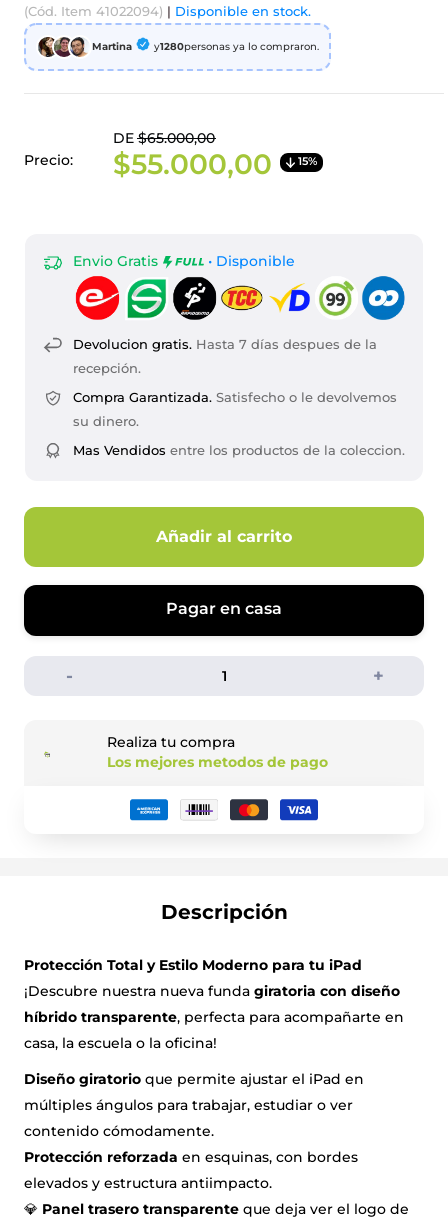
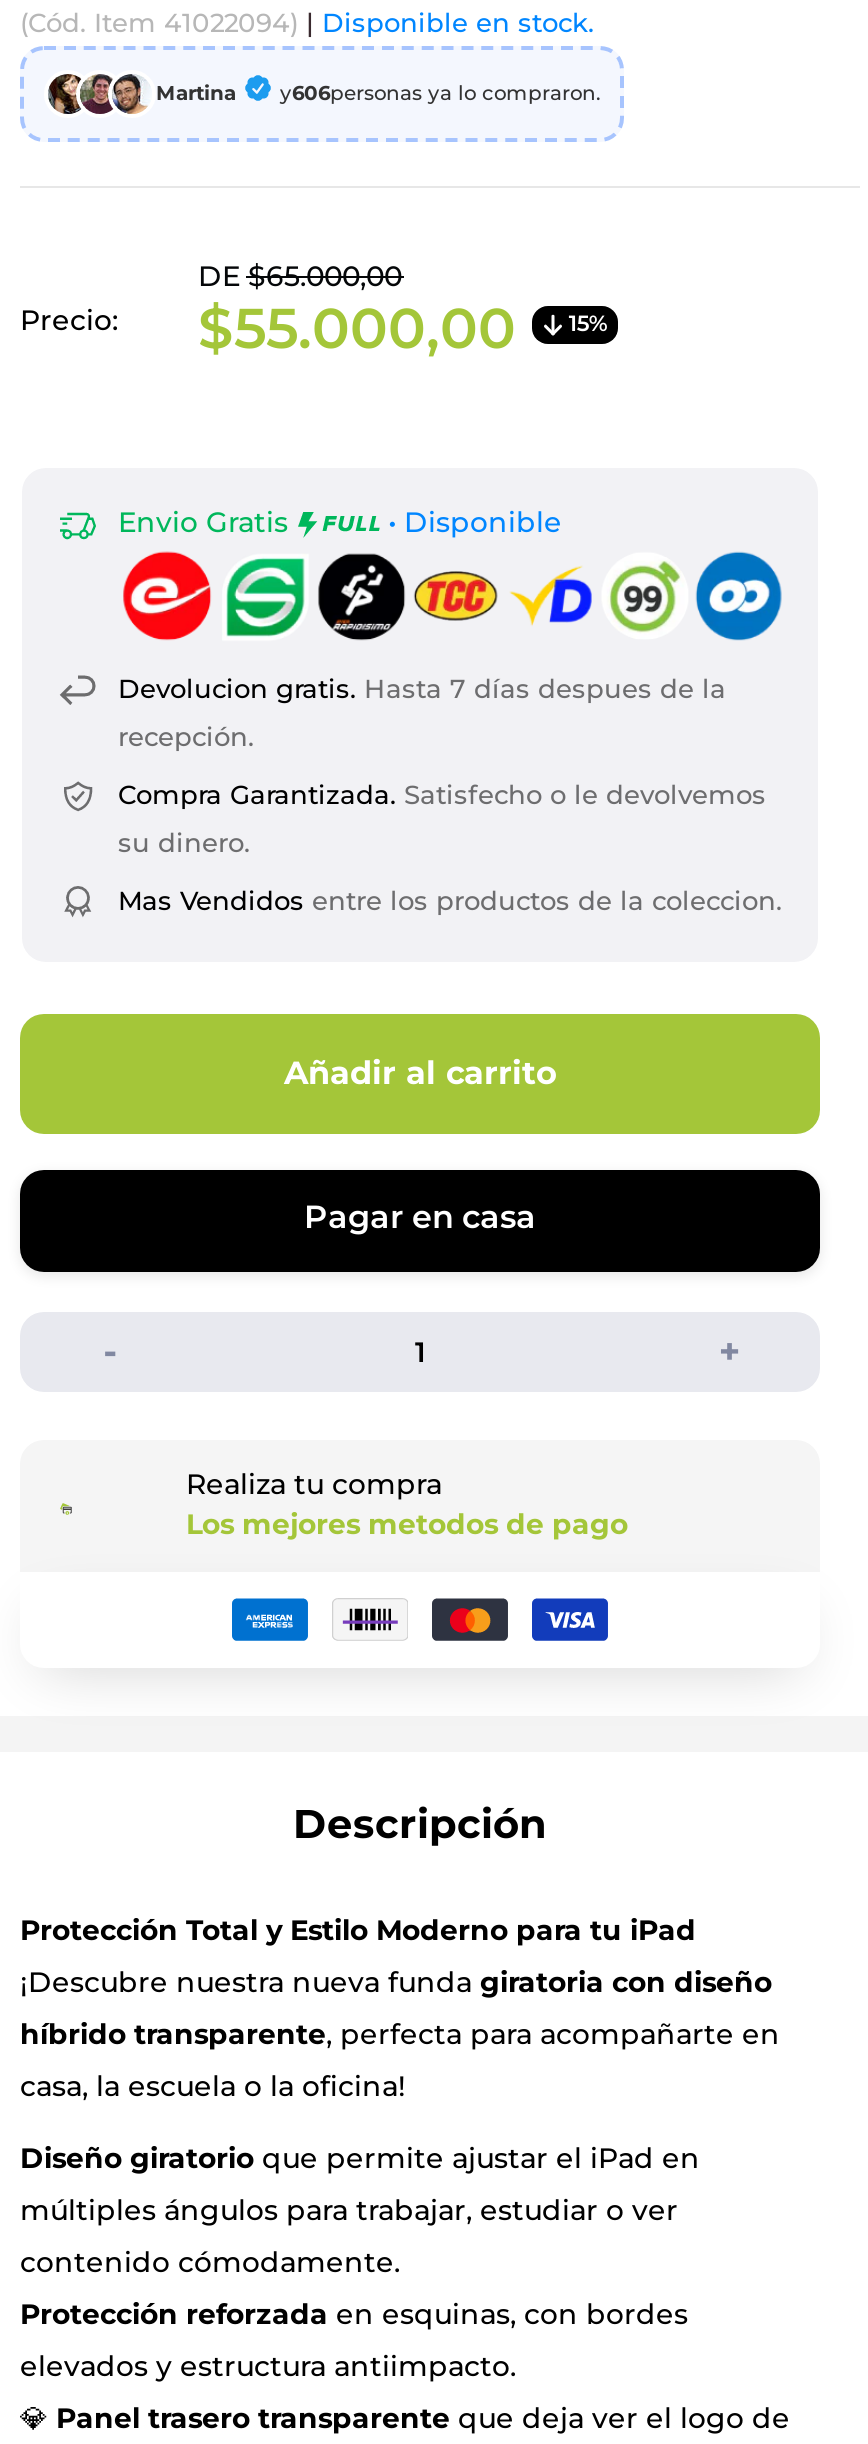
[154,40,319,53] y1280personas ya lo compraron. -> [280,81,600,107] y606personas ya lo compraron.

